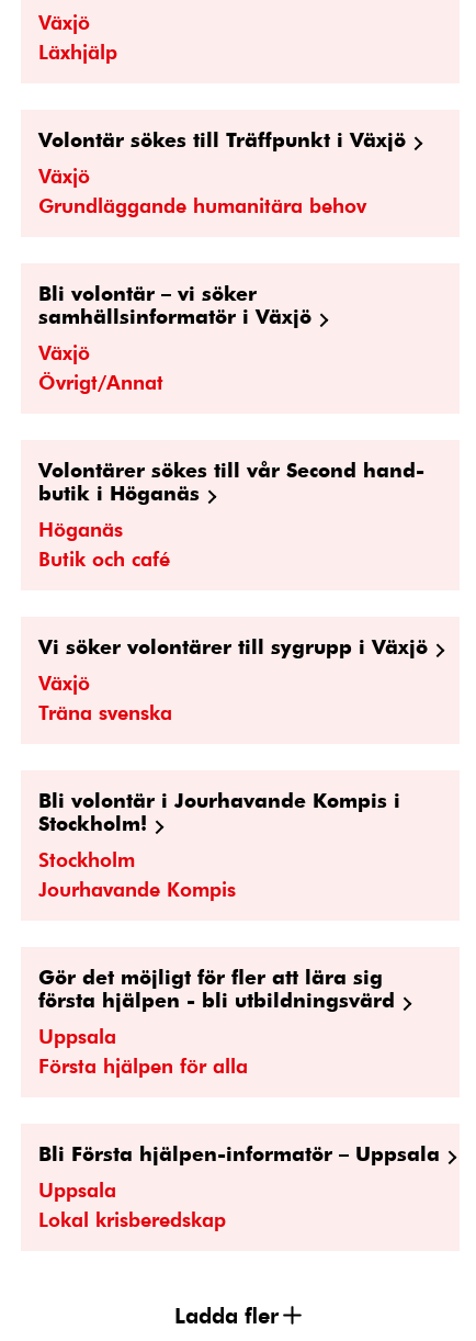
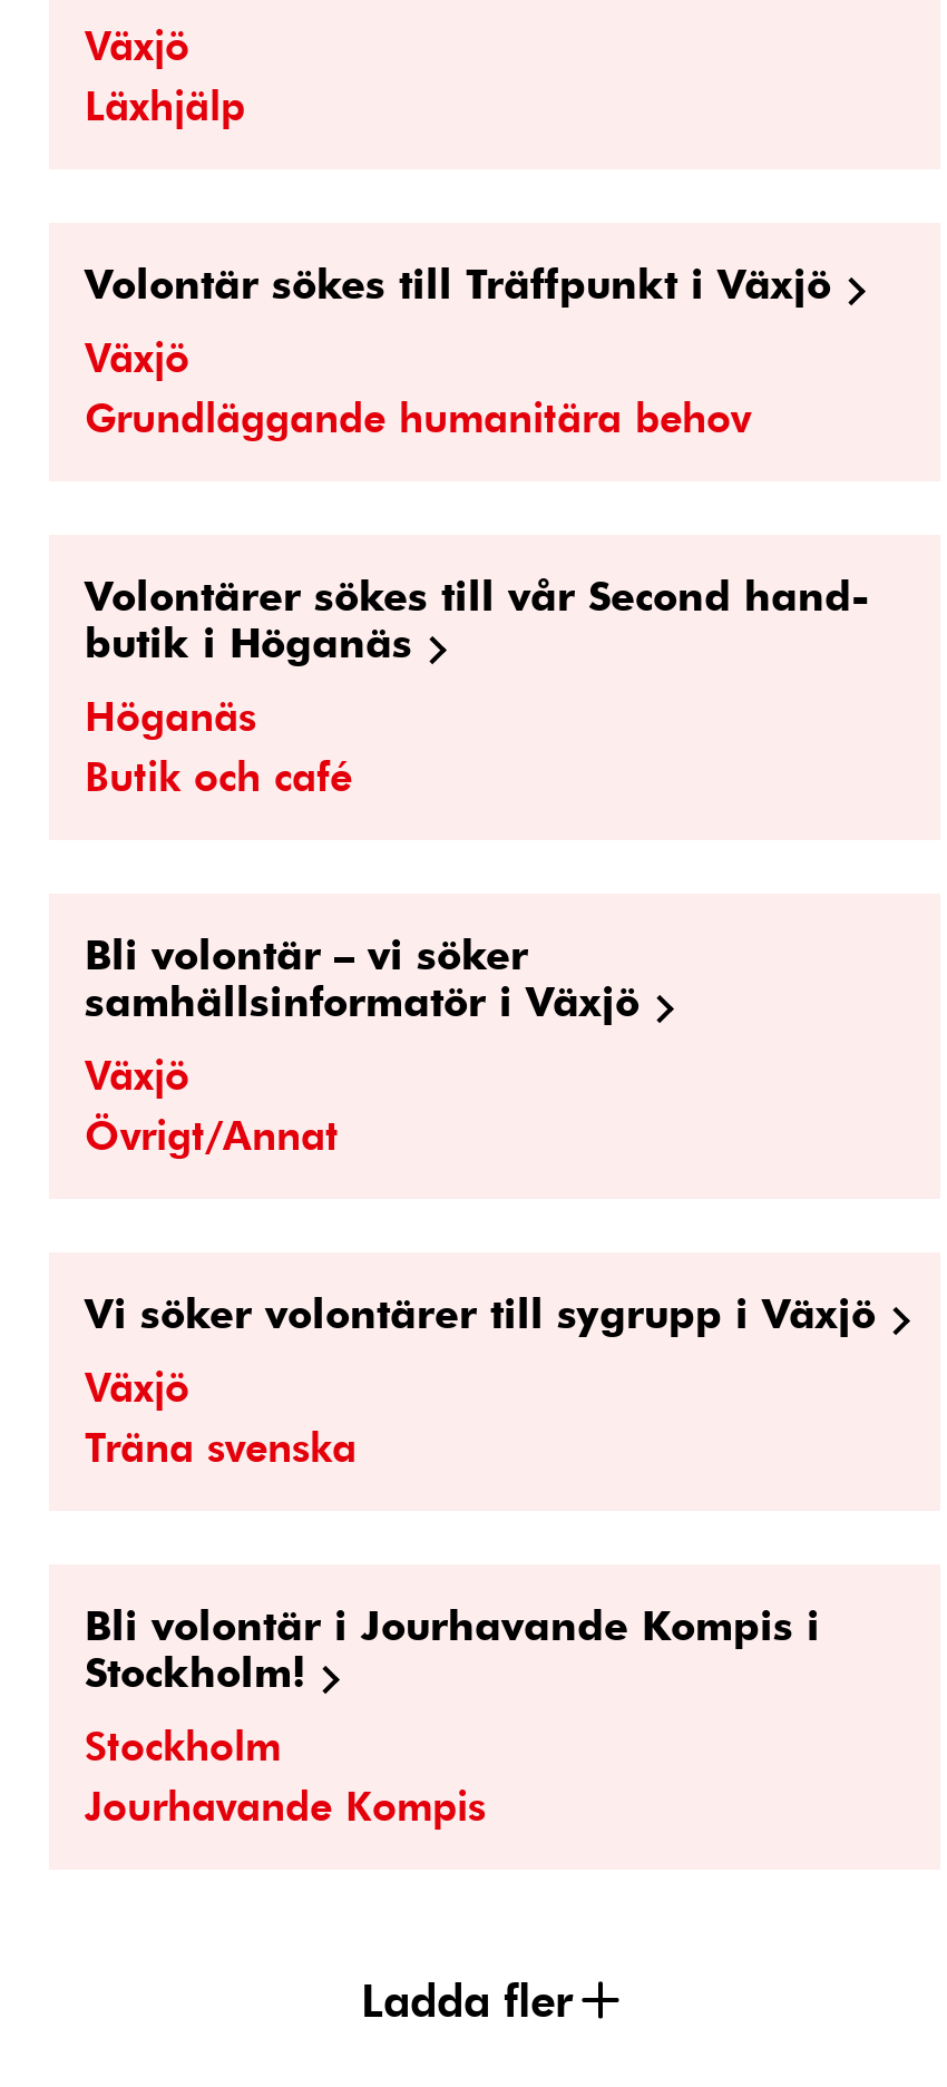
moved [38,280,311,394] -> [85,927,640,1159]: Bli volontär – vi söker | samhällsinformatör i Växjö | Växjö | Övrigt/Annat
moved [38,457,424,571] -> [85,568,869,800]: Volontärer sökes till vår Second hand- | butik i Höganäs | Höganäs | Butik och café
[38,964,440,1231] Gör det möjligt för fler att lära sig | första hjälpen - bli utbildningsvärd | Uppsala | Första hjälpen för alla | Bli Första hjälpen-informatör – Uppsala | Uppsala | Lokal krisberedskap -> none

